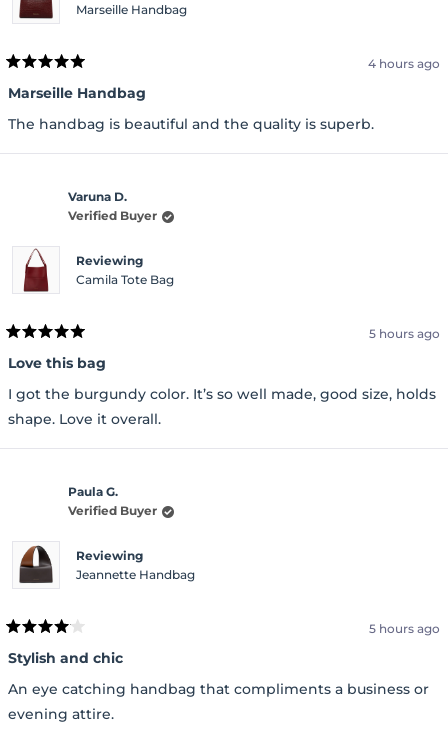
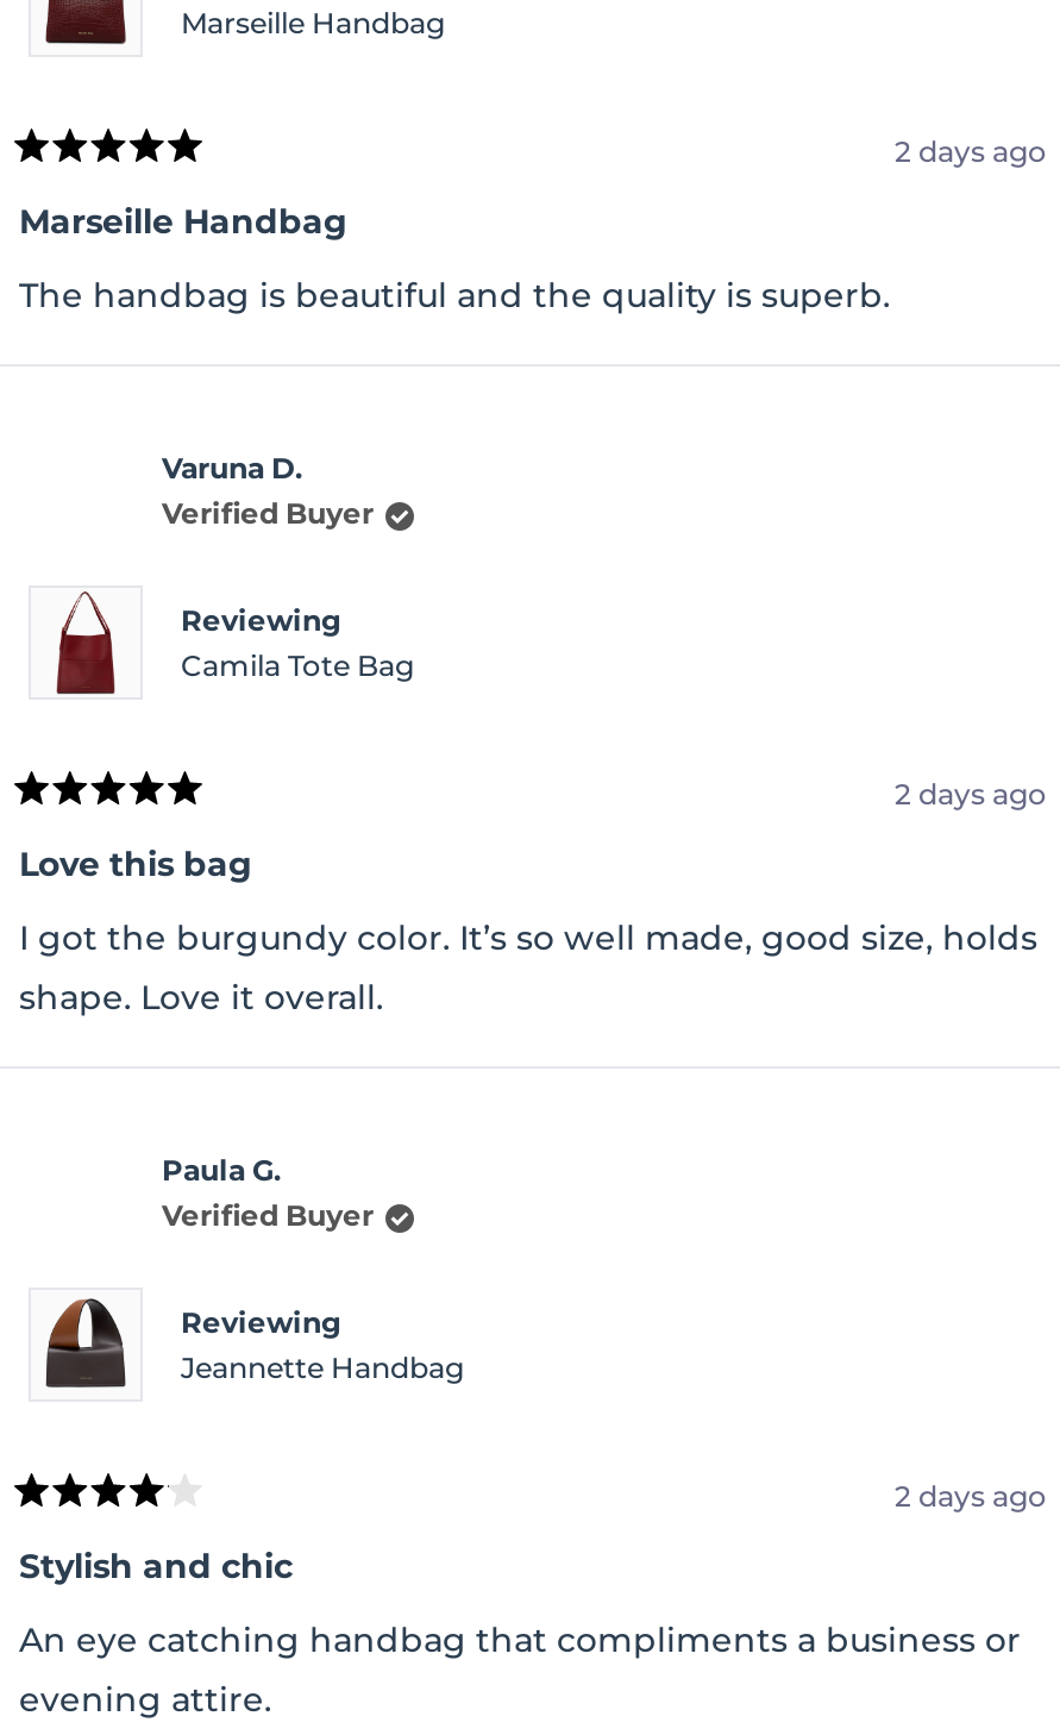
[368,56,440,71] 4 hours ago -> [895,133,1047,169] 2 days ago
[369,326,440,341] 5 hours ago -> [895,776,1047,811] 2 days ago
[369,621,440,636] 5 hours ago -> [895,1478,1047,1513] 2 days ago

